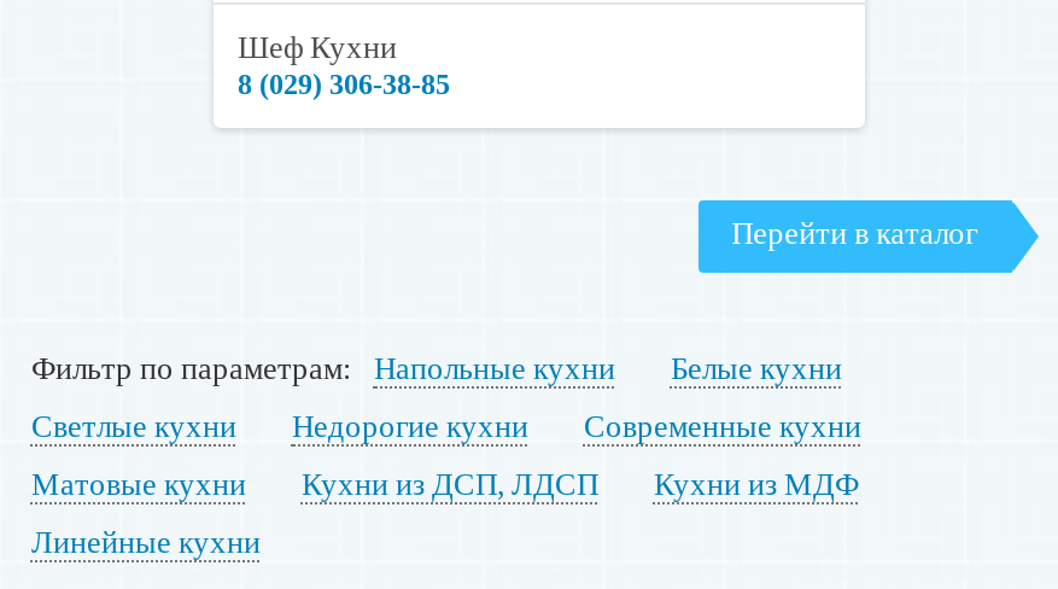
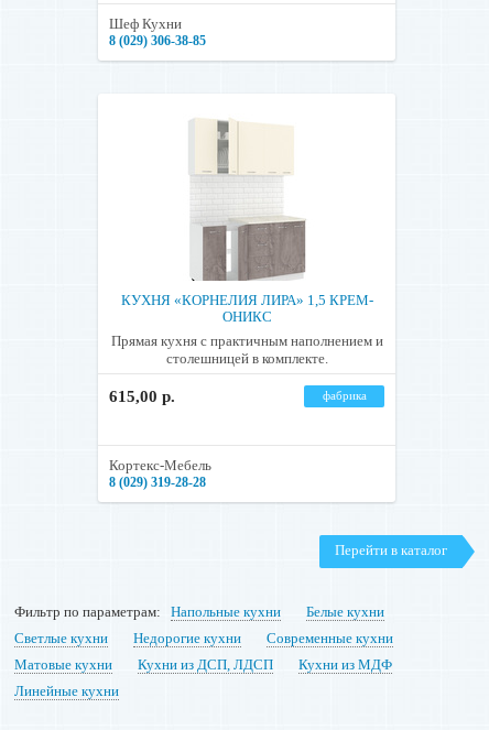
none -> [109,119,383,405] [image] | КУХНЯ «КОРНЕЛИЯ ЛИРА» 1,5 КРЕМ- | ОНИКС | Прямая кухня с практичным наполнением и | столешницей в комплекте. | фабрика | 615,00 р.
none -> [109,457,211,490] Кортекс-Мебель | 8 (029) 319-28-28

